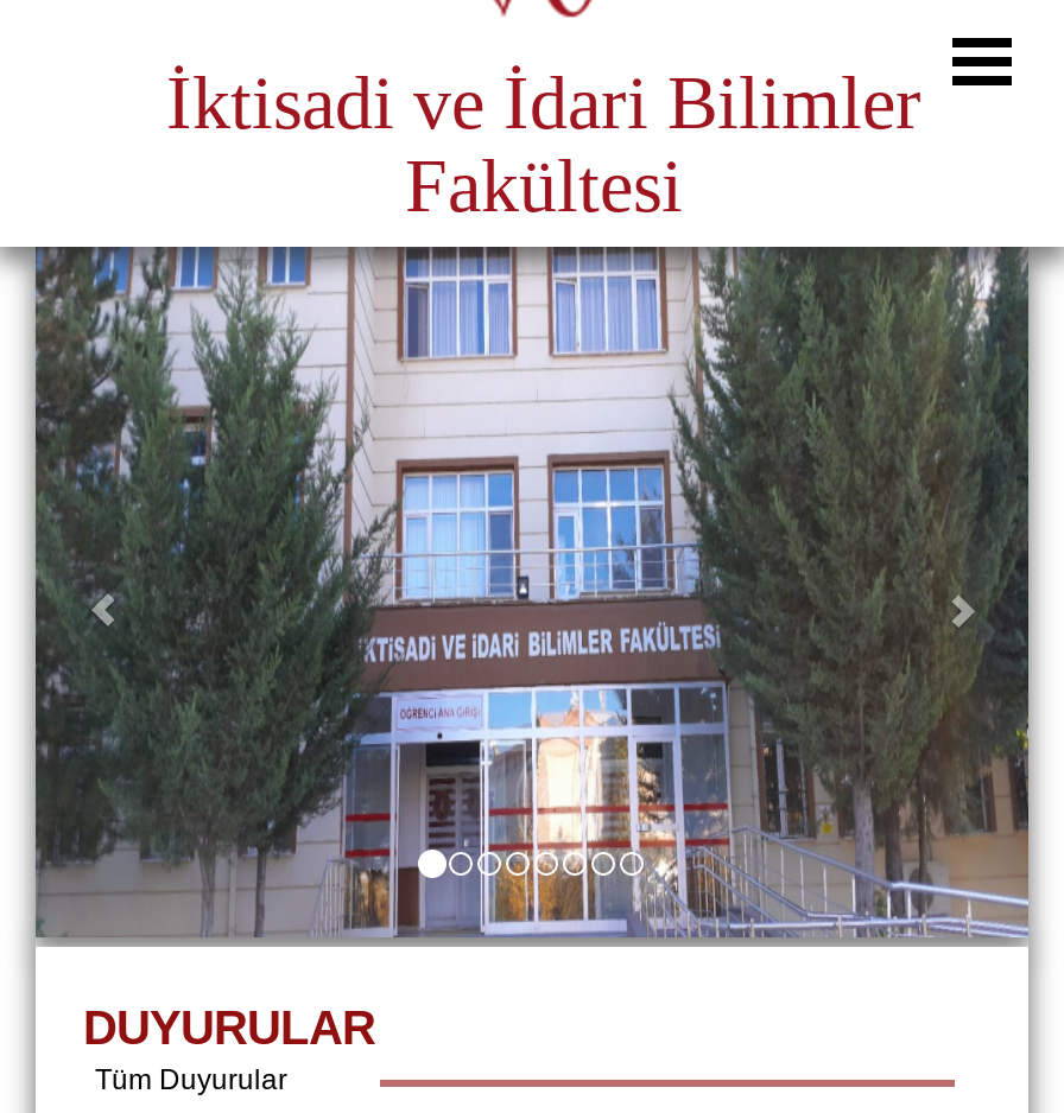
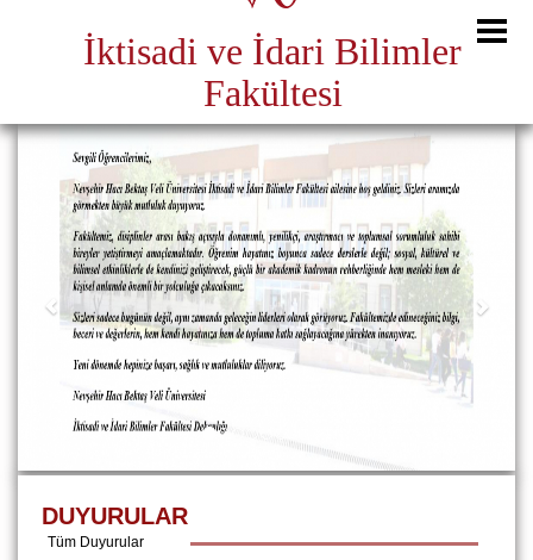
[33,247,1031,940] [image] -> [17,123,516,472] [image]

